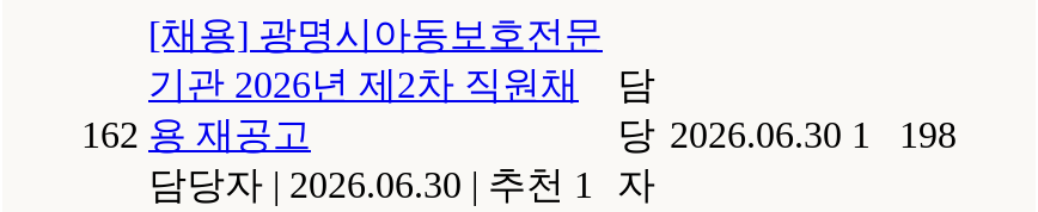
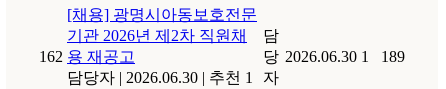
[617,115,957,155] 당 2026.06.30 1 198 -> [263,48,405,65] 당 2026.06.30 1 189

